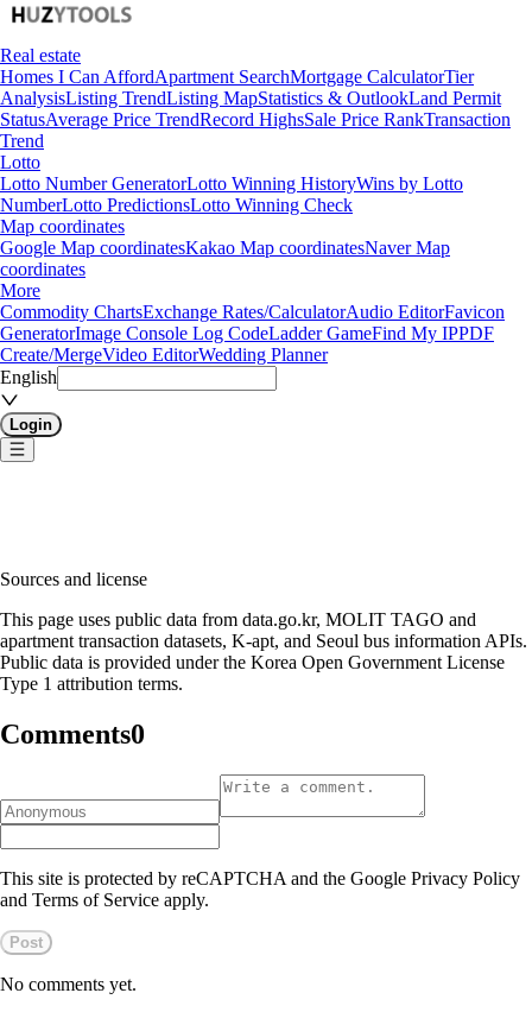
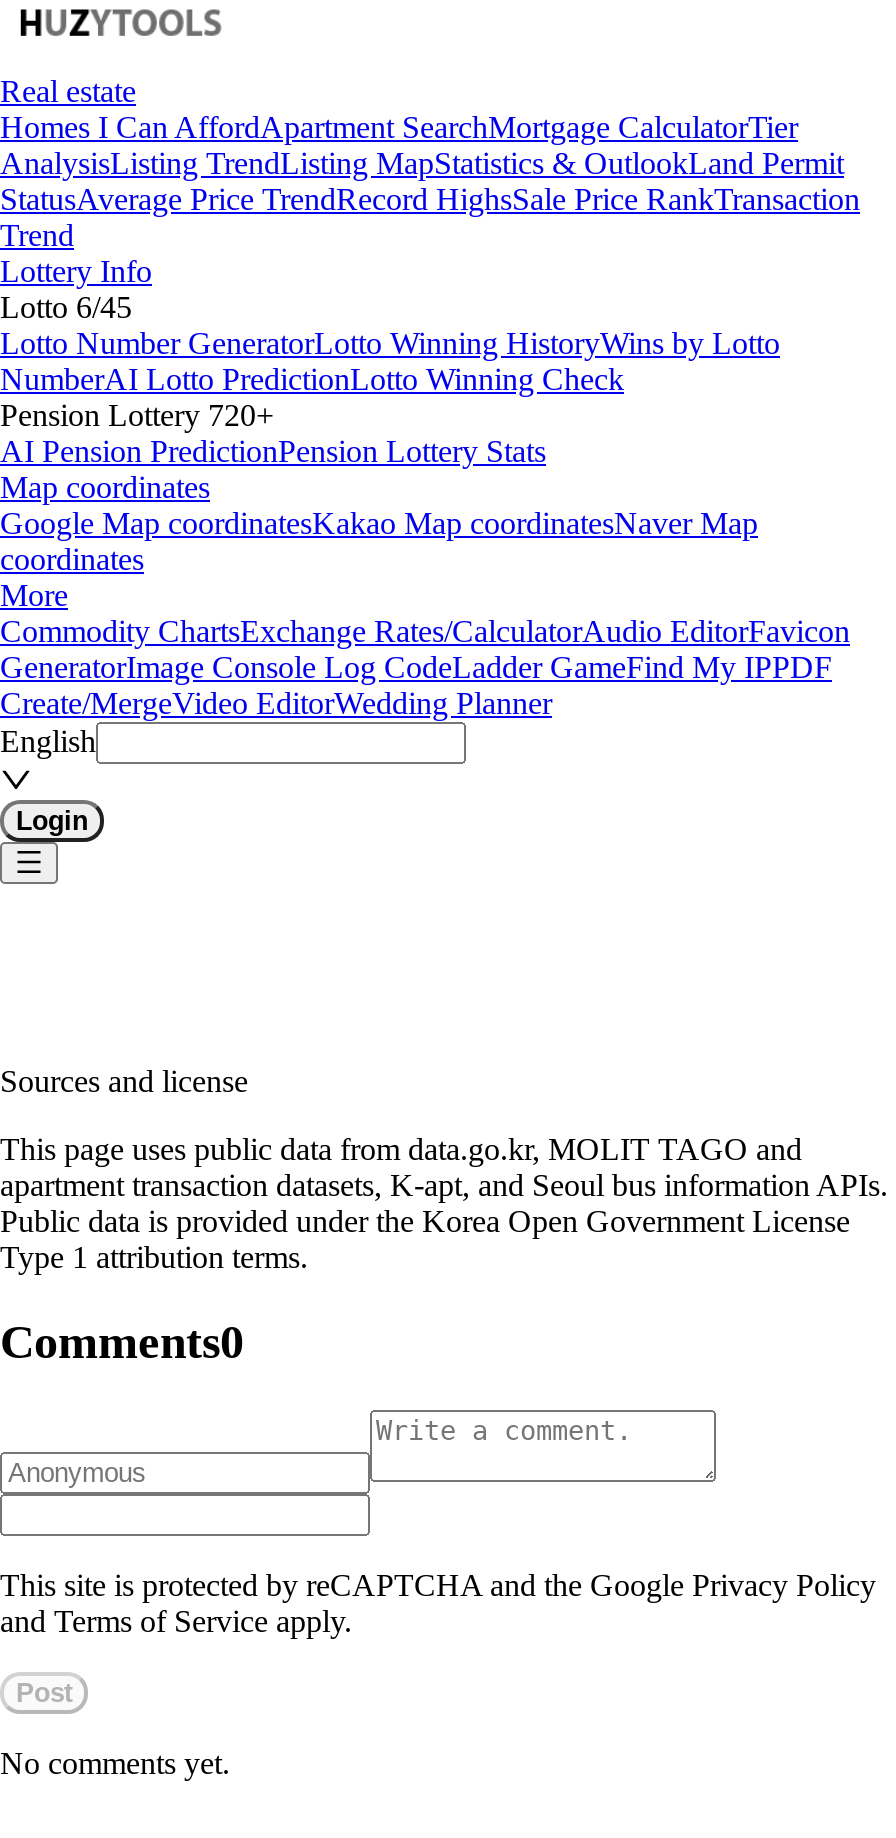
[0,152,40,172] Lotto -> [0,254,152,324] Lottery Info | Lotto 6/45
[0,195,353,215] NumberLotto PredictionsLotto Winning Check -> [0,362,624,468] NumberAI Lotto PredictionLotto Winning Check | Pension Lottery 720+ | AI Pension PredictionPension Lottery Stats

